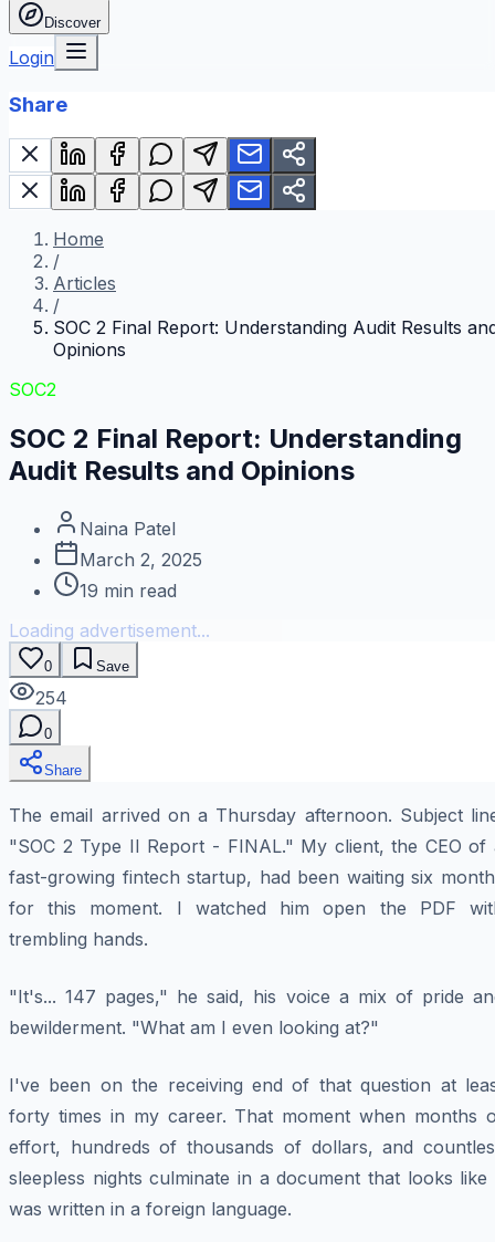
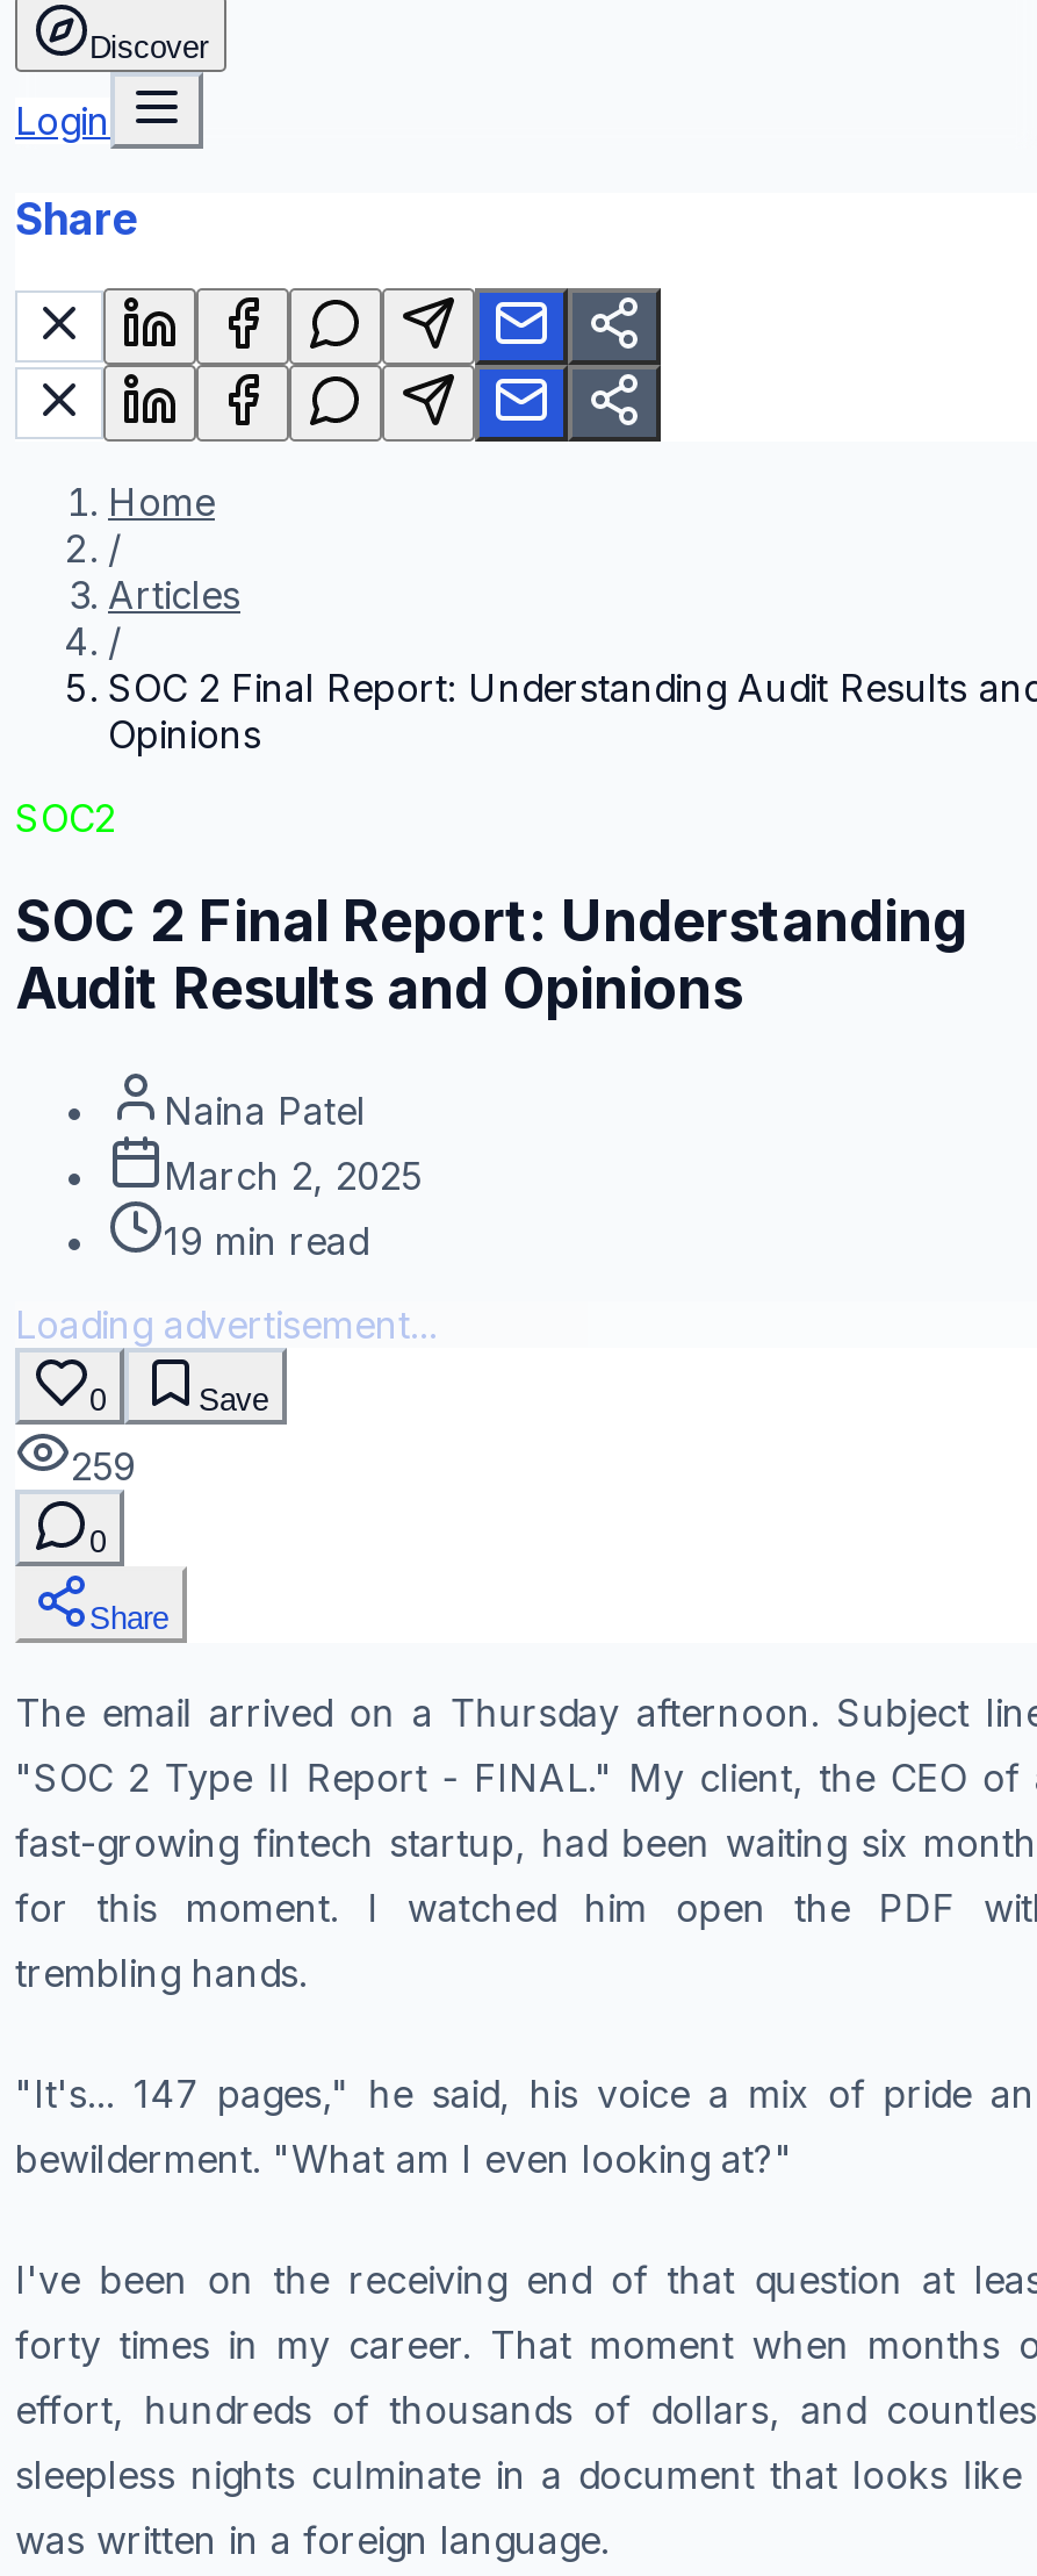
[35,687,67,709] 254 -> [71,1444,136,1490] 259

